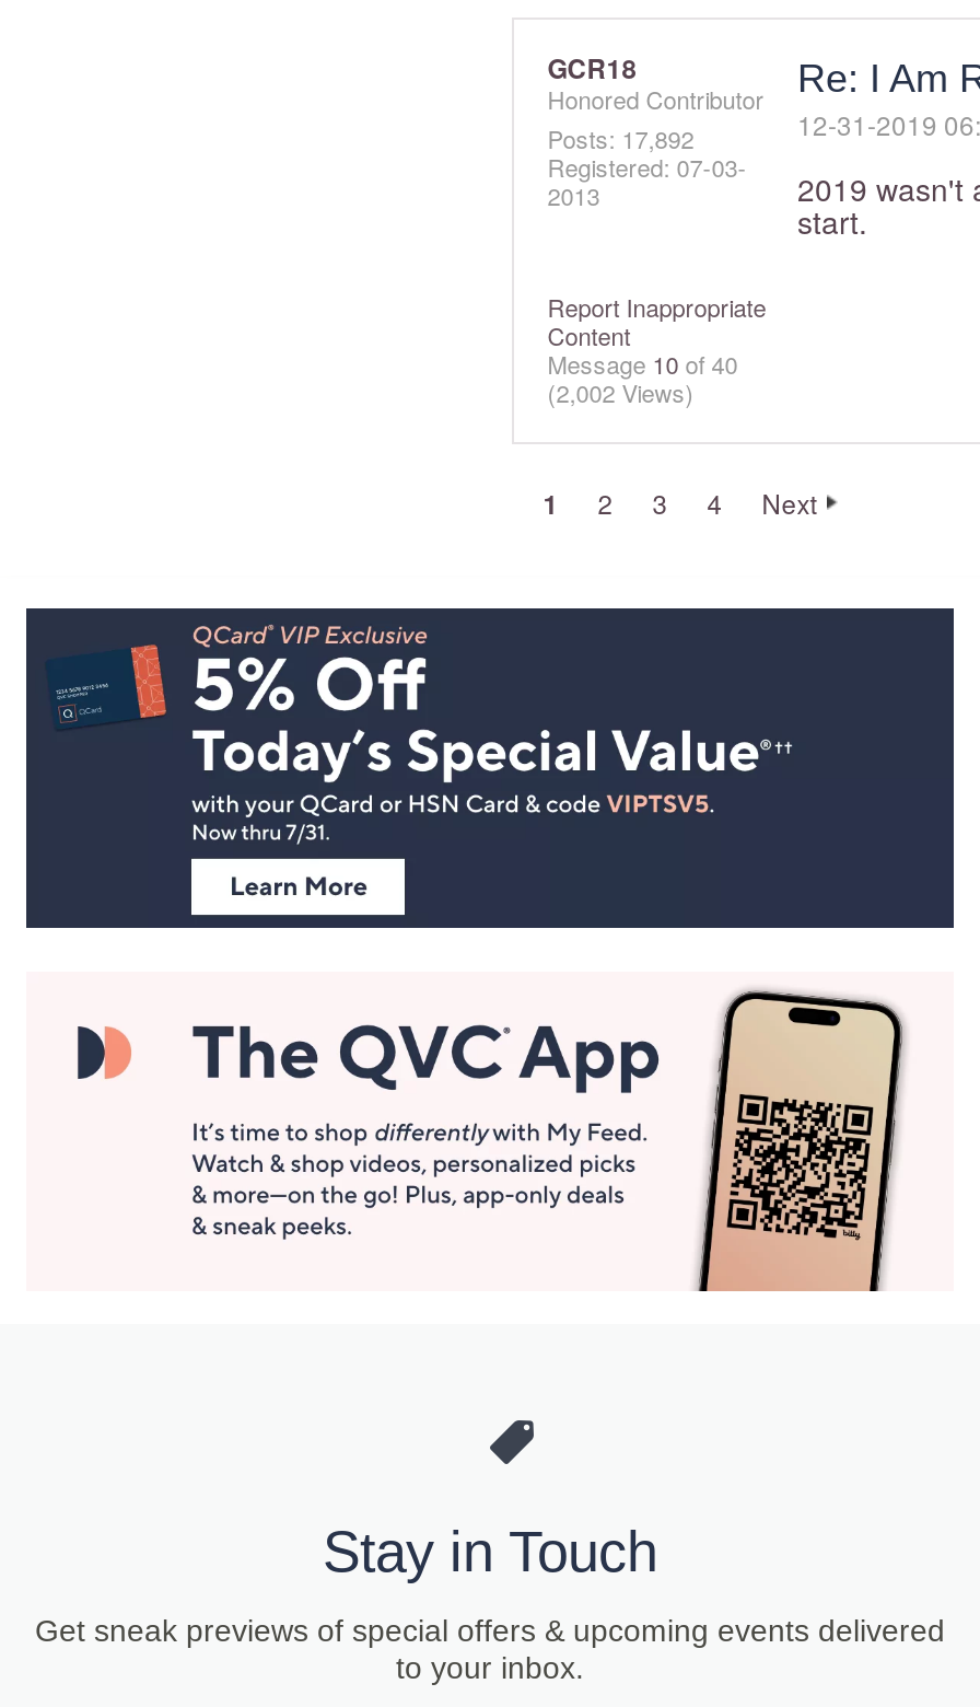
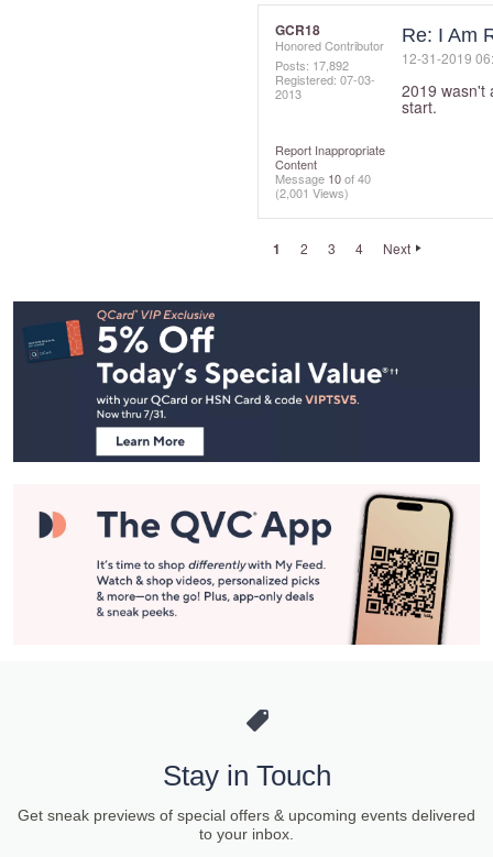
[547,374,694,409] (2,002 Views) -> [275,184,349,201] (2,001 Views)

